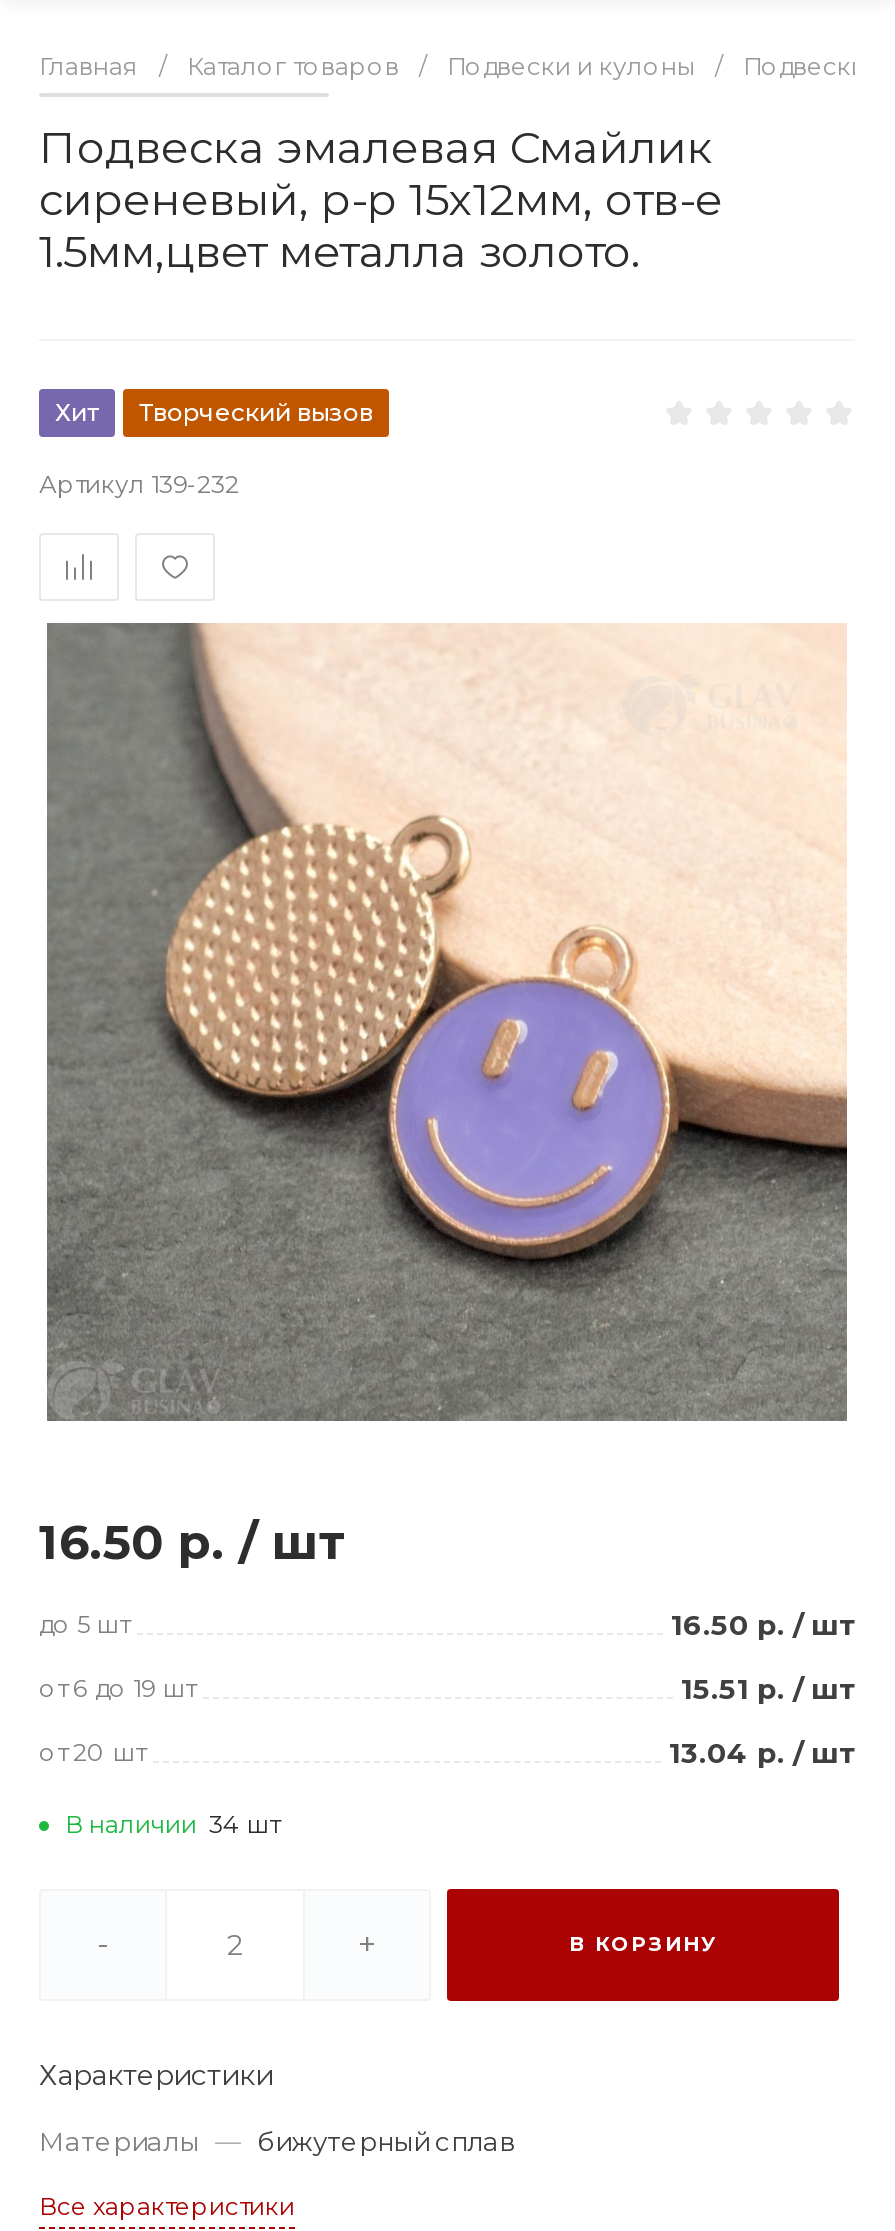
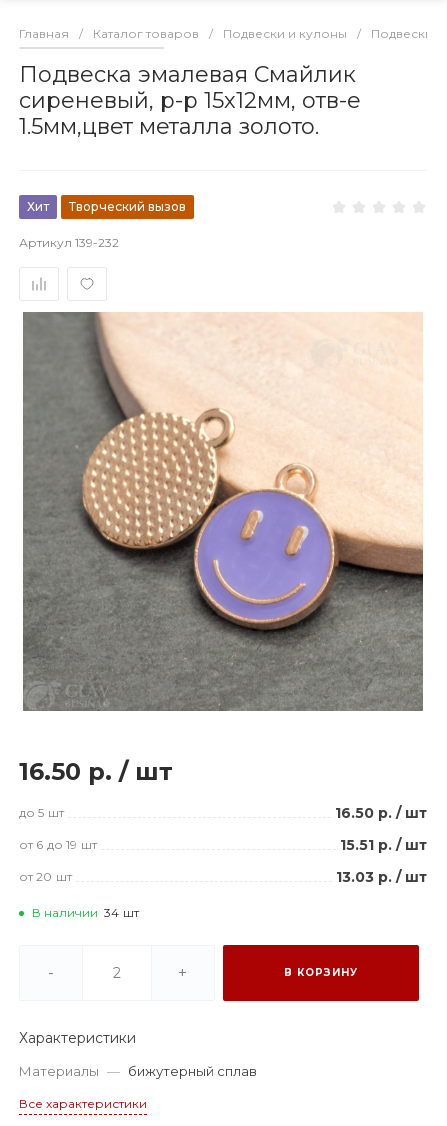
[669,1736,855,1772] 13.04 р. / шт -> [336,868,427,886] 13.03 р. / шт

